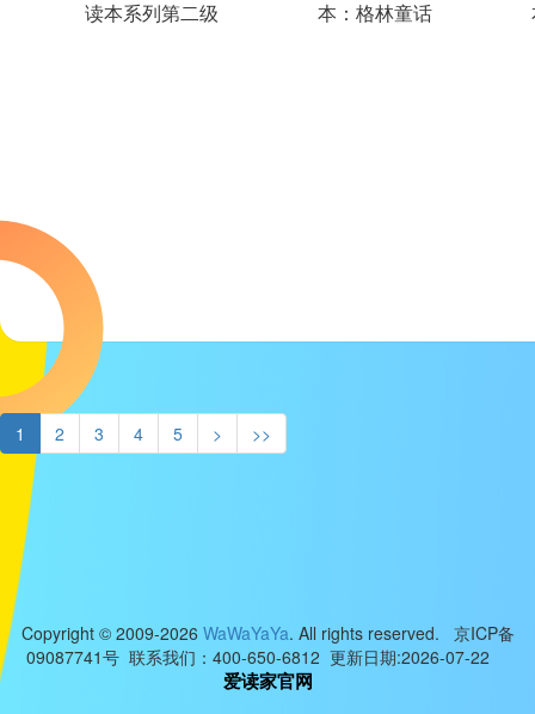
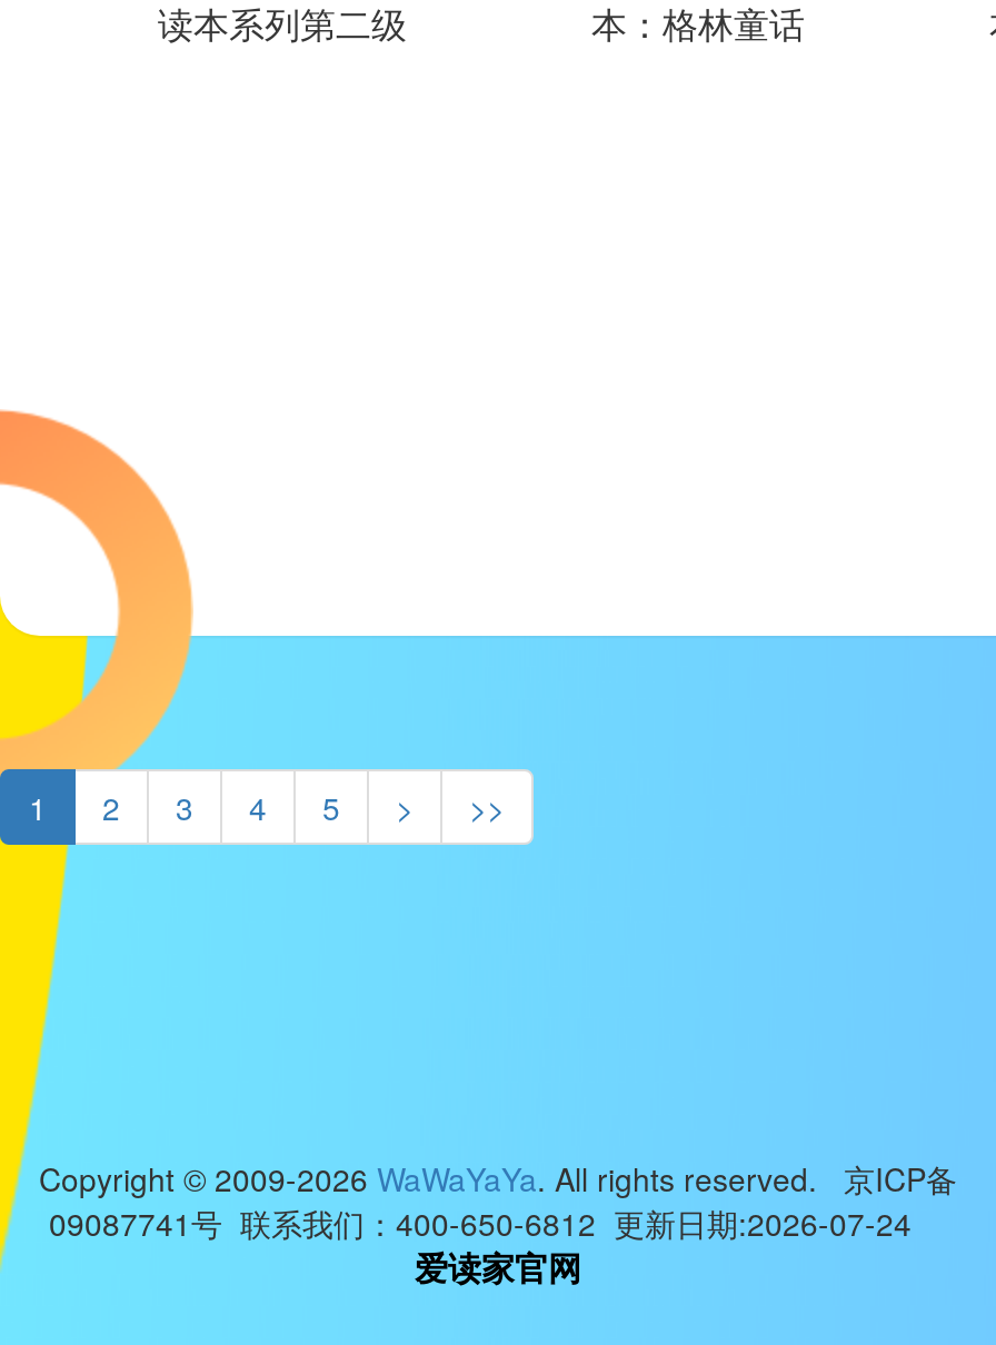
[26,645,509,669] 09087741号 联系我们：400-650-6812 更新日期:2026-07-22 -> [49,1200,947,1245] 09087741号 联系我们：400-650-6812 更新日期:2026-07-24

